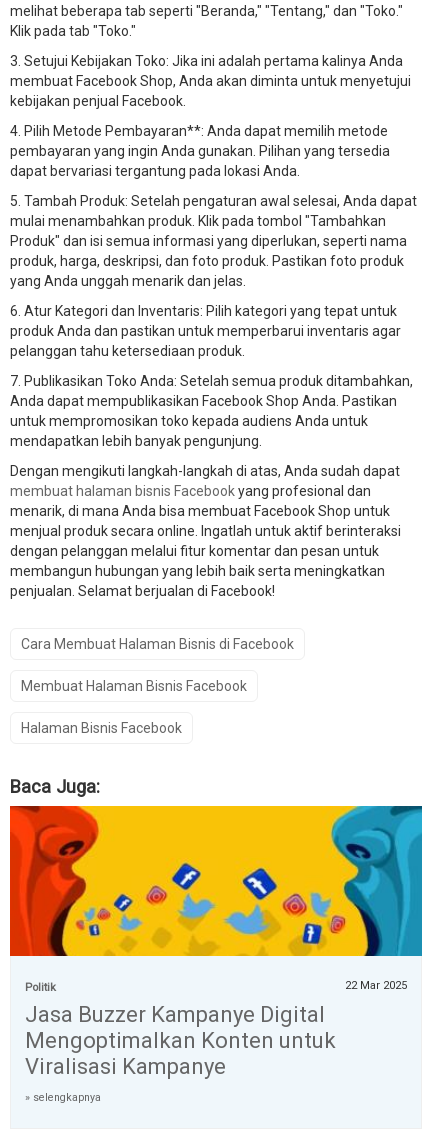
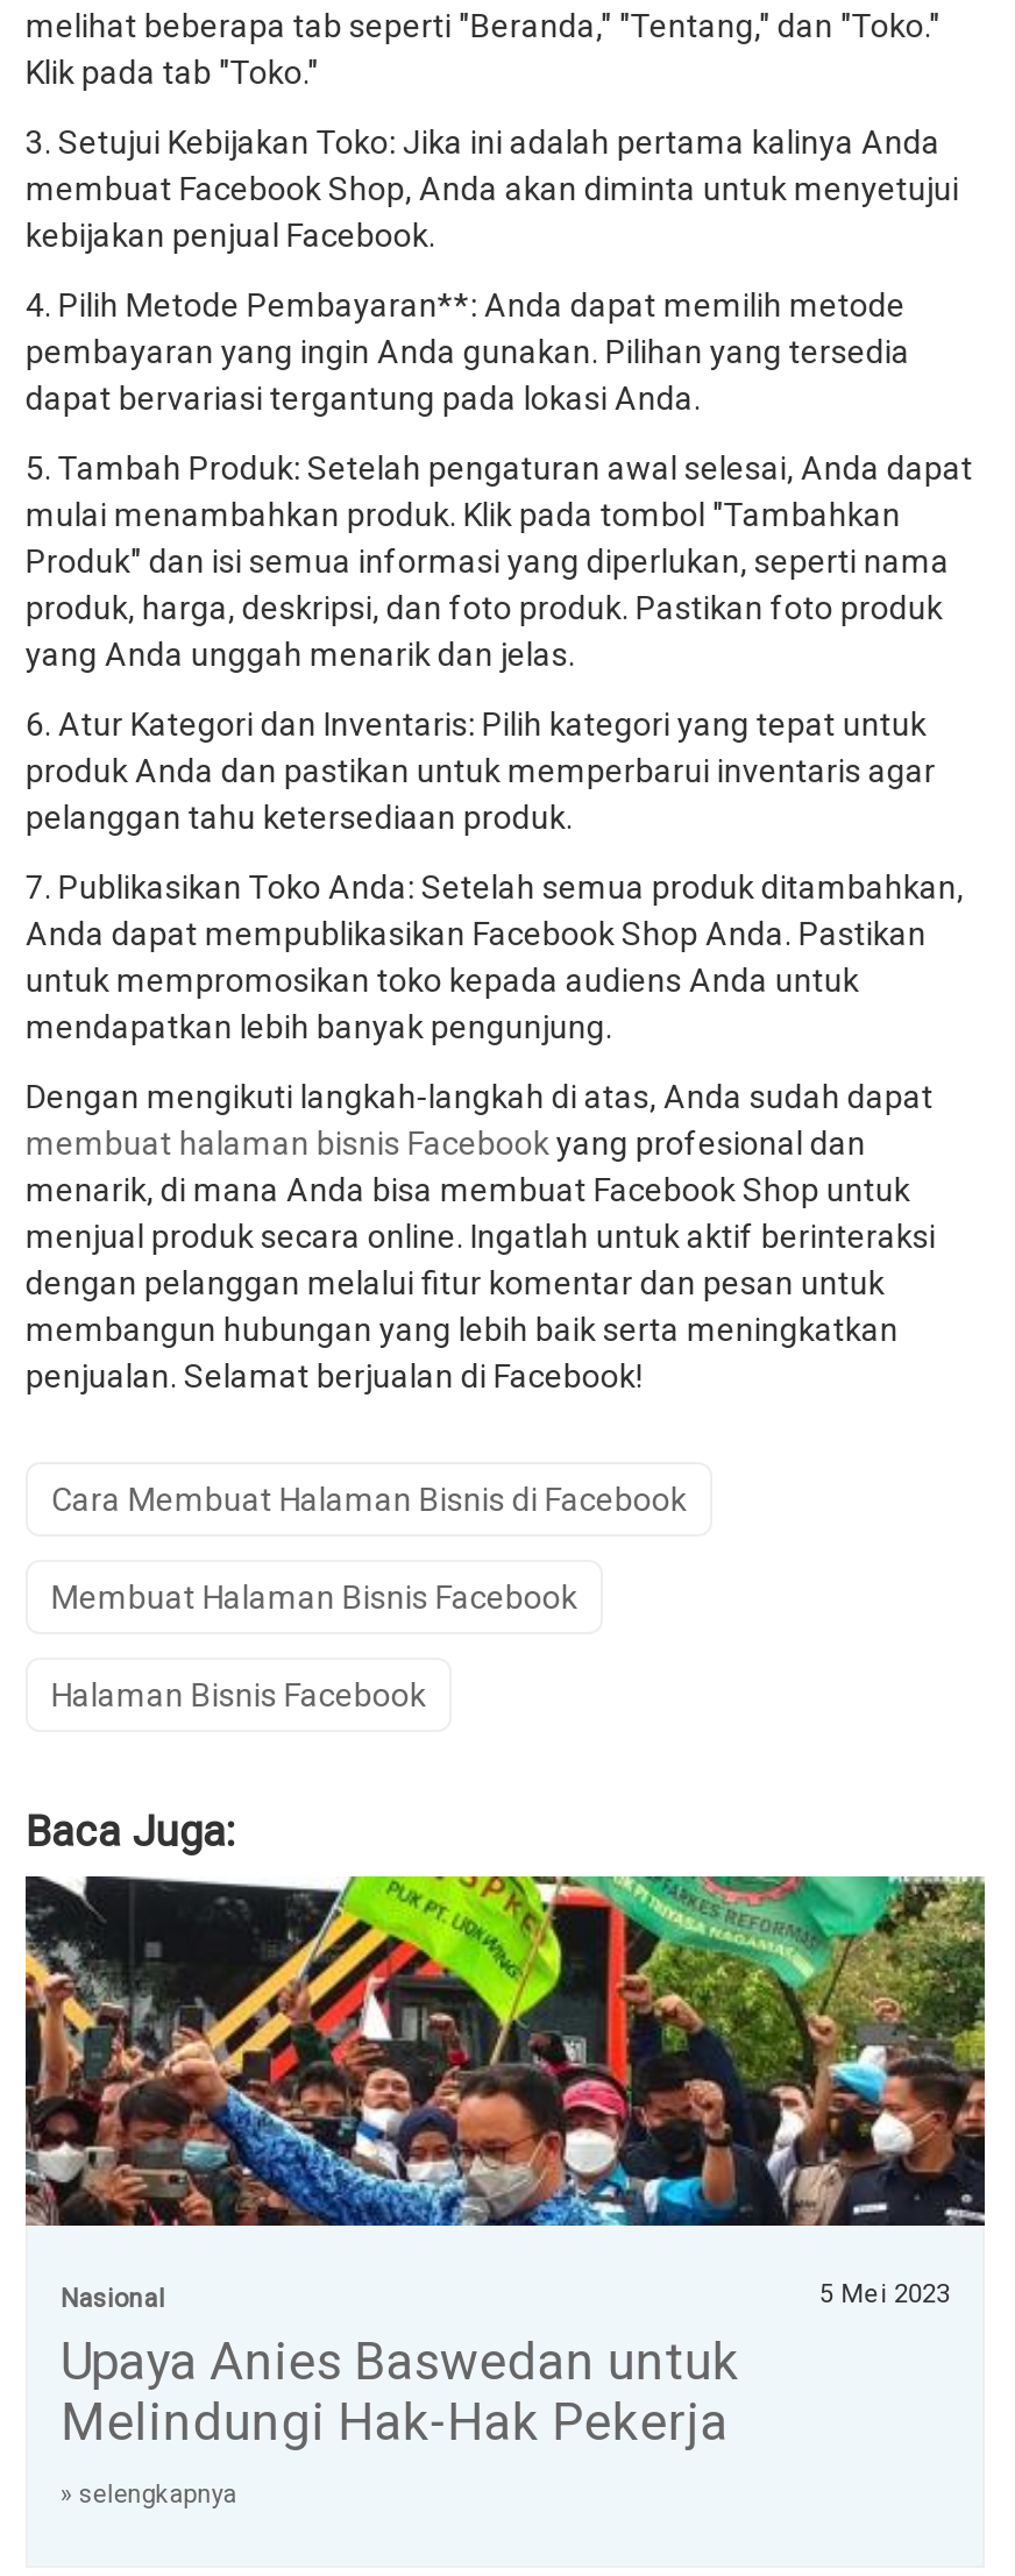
[9,805,423,1079] [image] | Politik | 22 Mar 2025 | Jasa Buzzer Kampanye Digital | Mengoptimalkan Konten untuk | Viralisasi Kampanye -> [23,1874,987,2452] [image] | Nasional | 5 Mei 2023 | Upaya Anies Baswedan untuk | Melindungi Hak-Hak Pekerja

